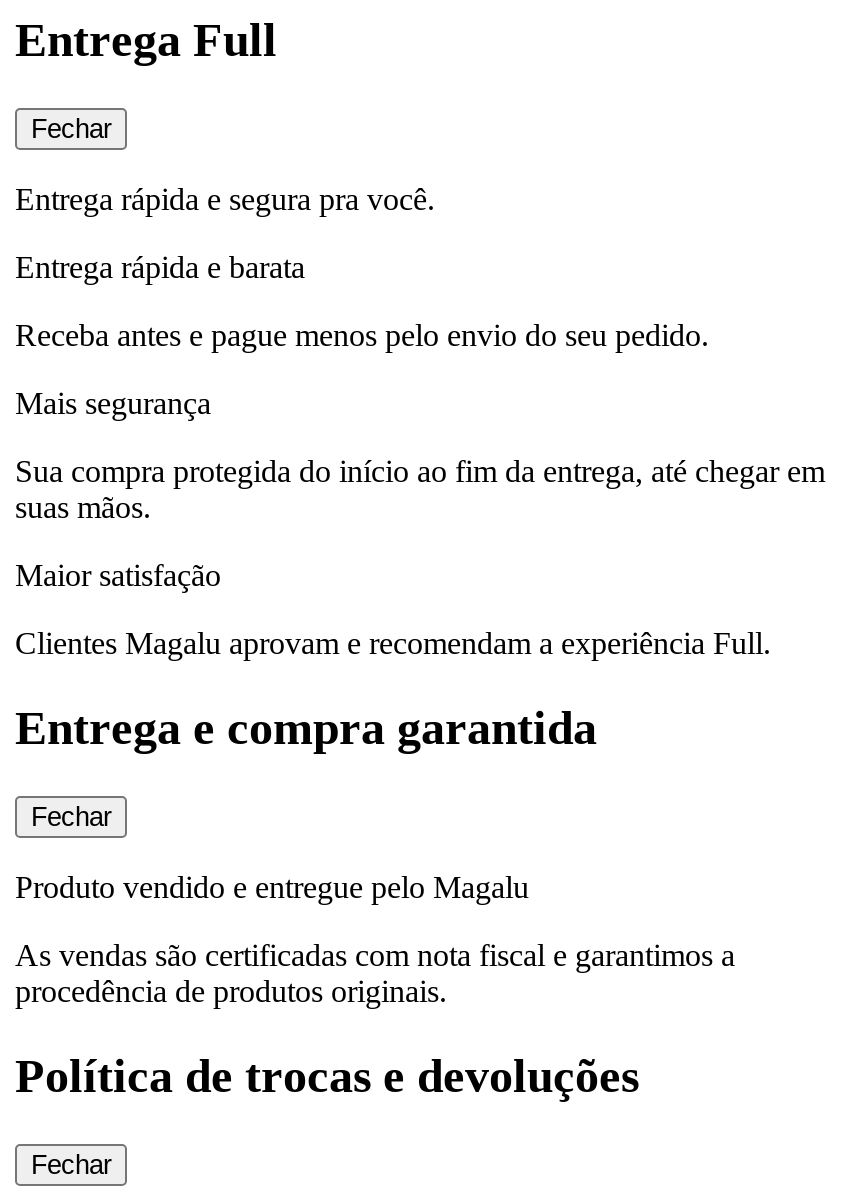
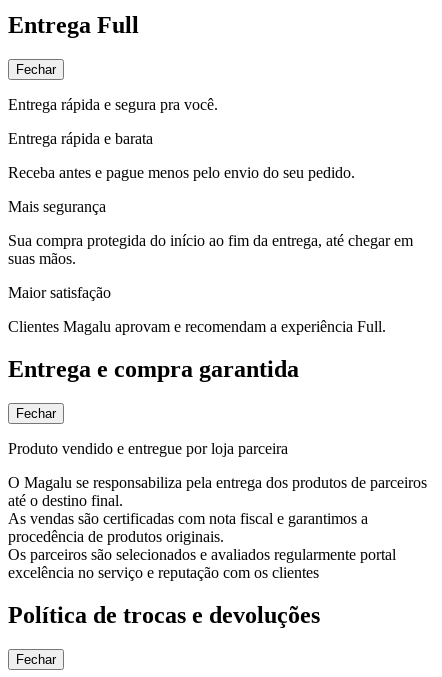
[15,870,529,904] Produto vendido e entregue pelo Magalu -> [8,440,427,509] Produto vendido e entregue por loja parceira | O Magalu se responsabiliza pela entrega dos produtos de parceiros | até o destino final.
none -> [8,546,396,581] Os parceiros são selecionados e avaliados regularmente portal | excelência no serviço e reputação com os clientes

